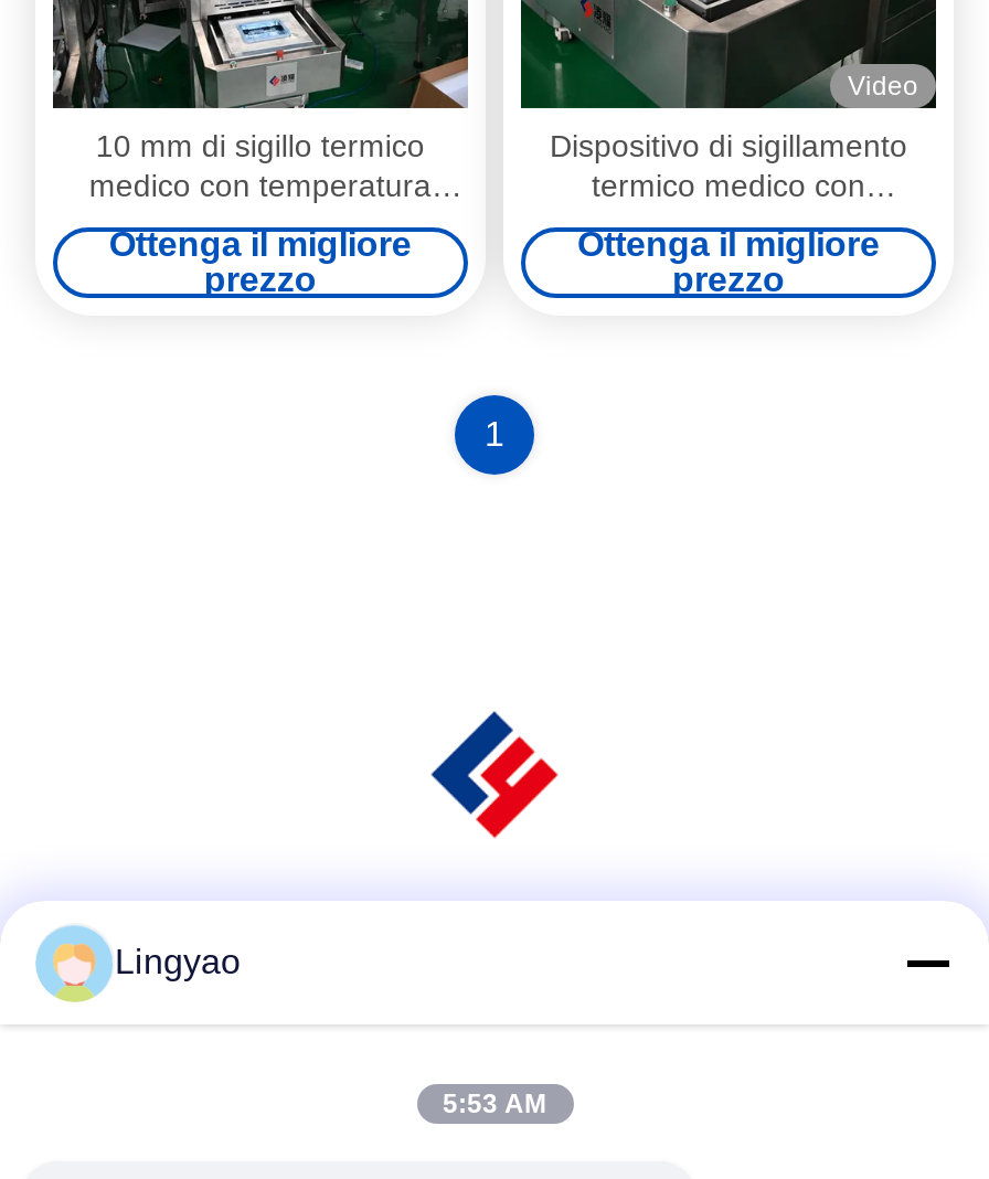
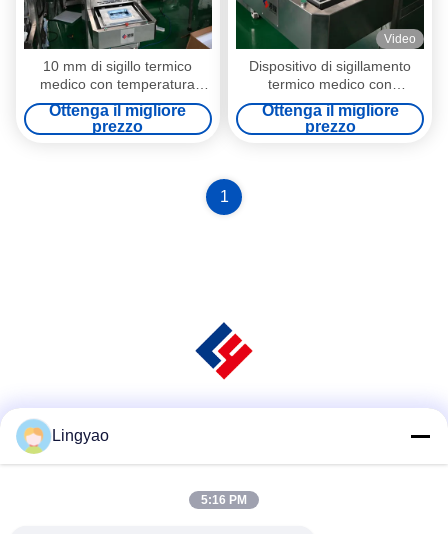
[443,1088,546,1119] 5:53 AM -> [201,493,247,507] 5:16 PM

